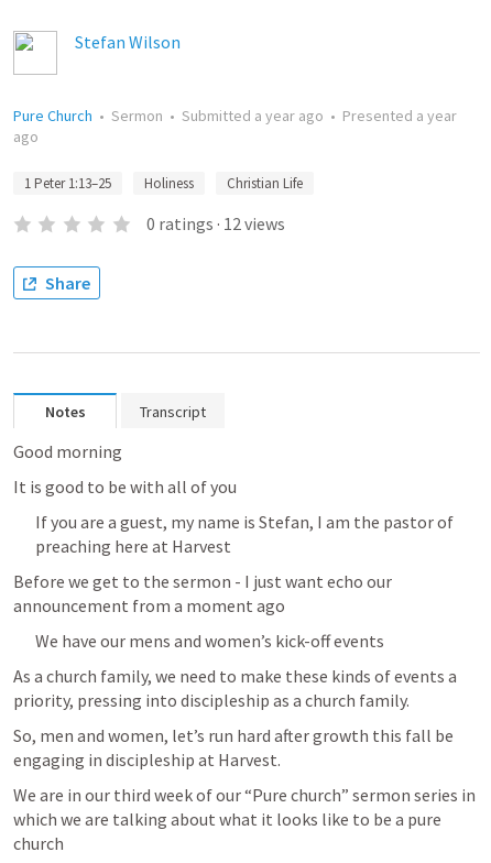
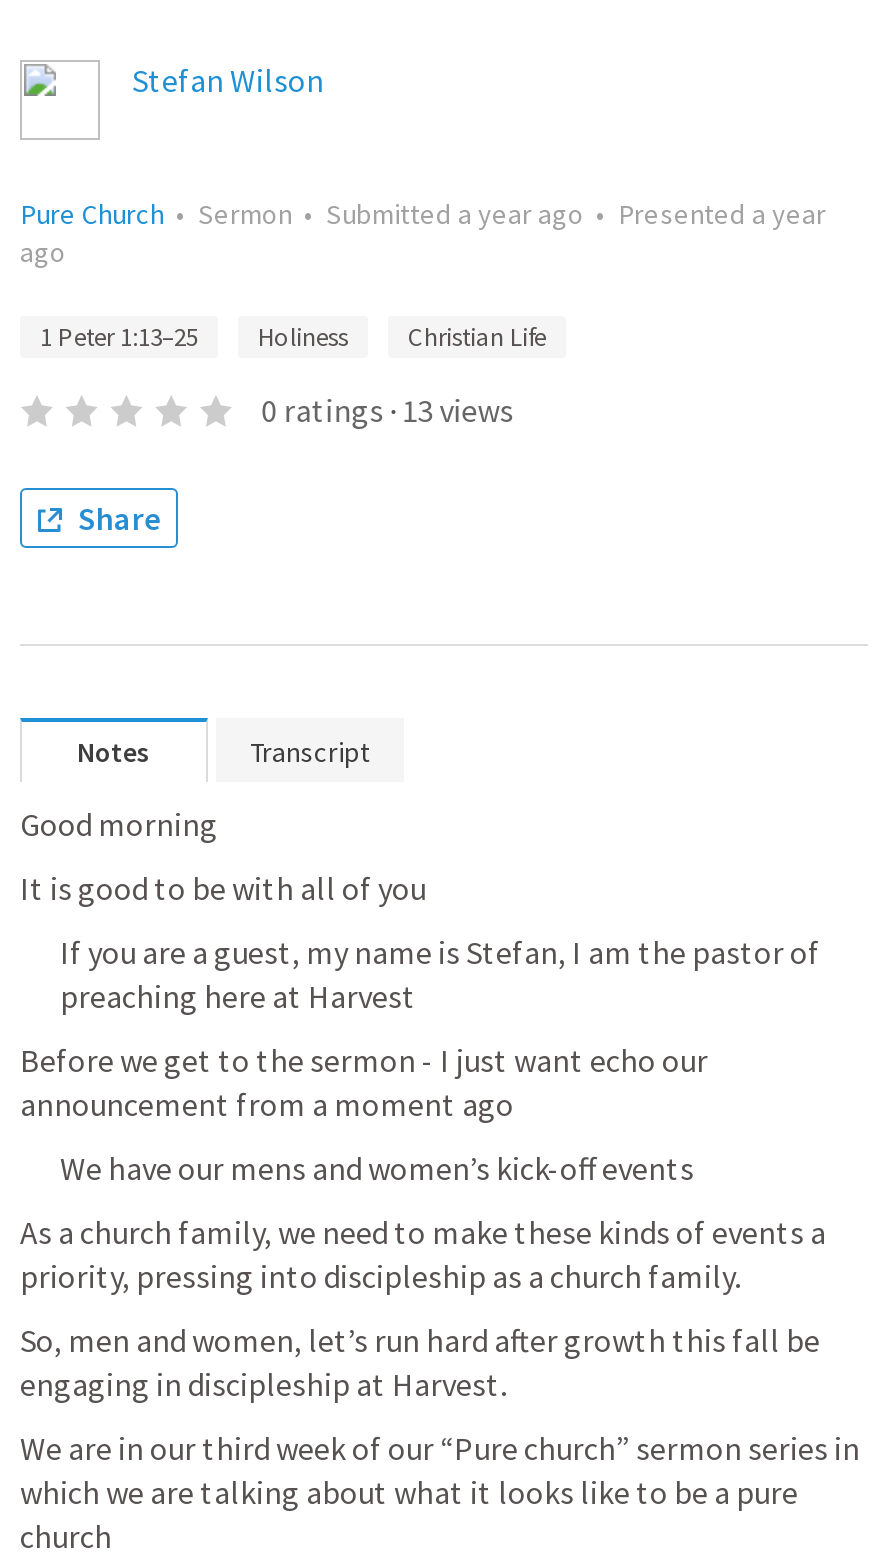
[146,212,285,234] 0 ratings · 12 views -> [261,390,513,430] 0 ratings · 13 views

